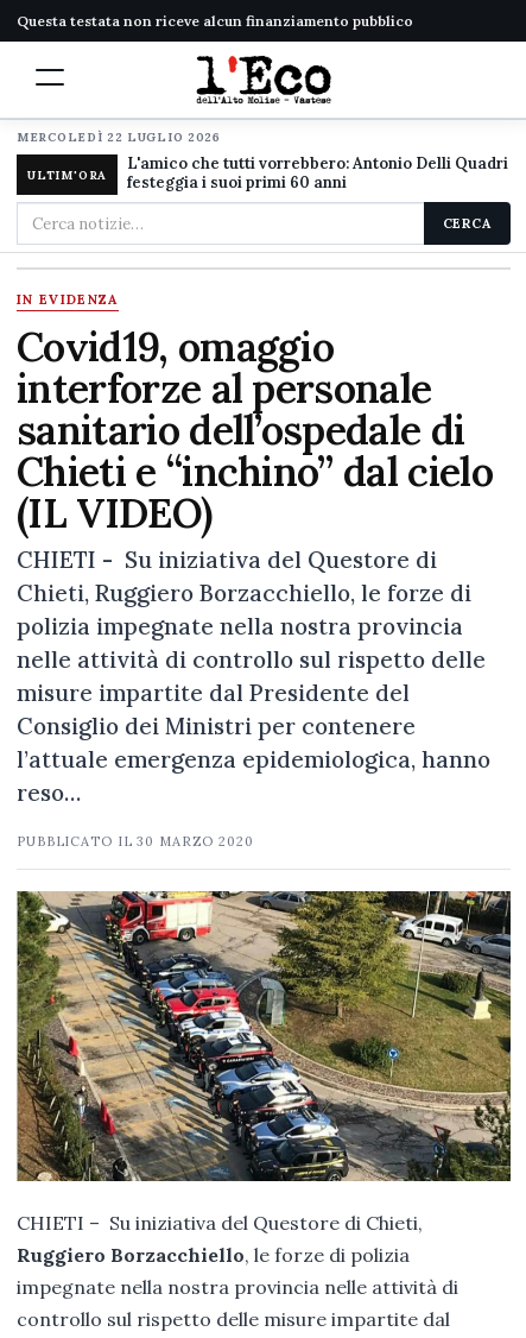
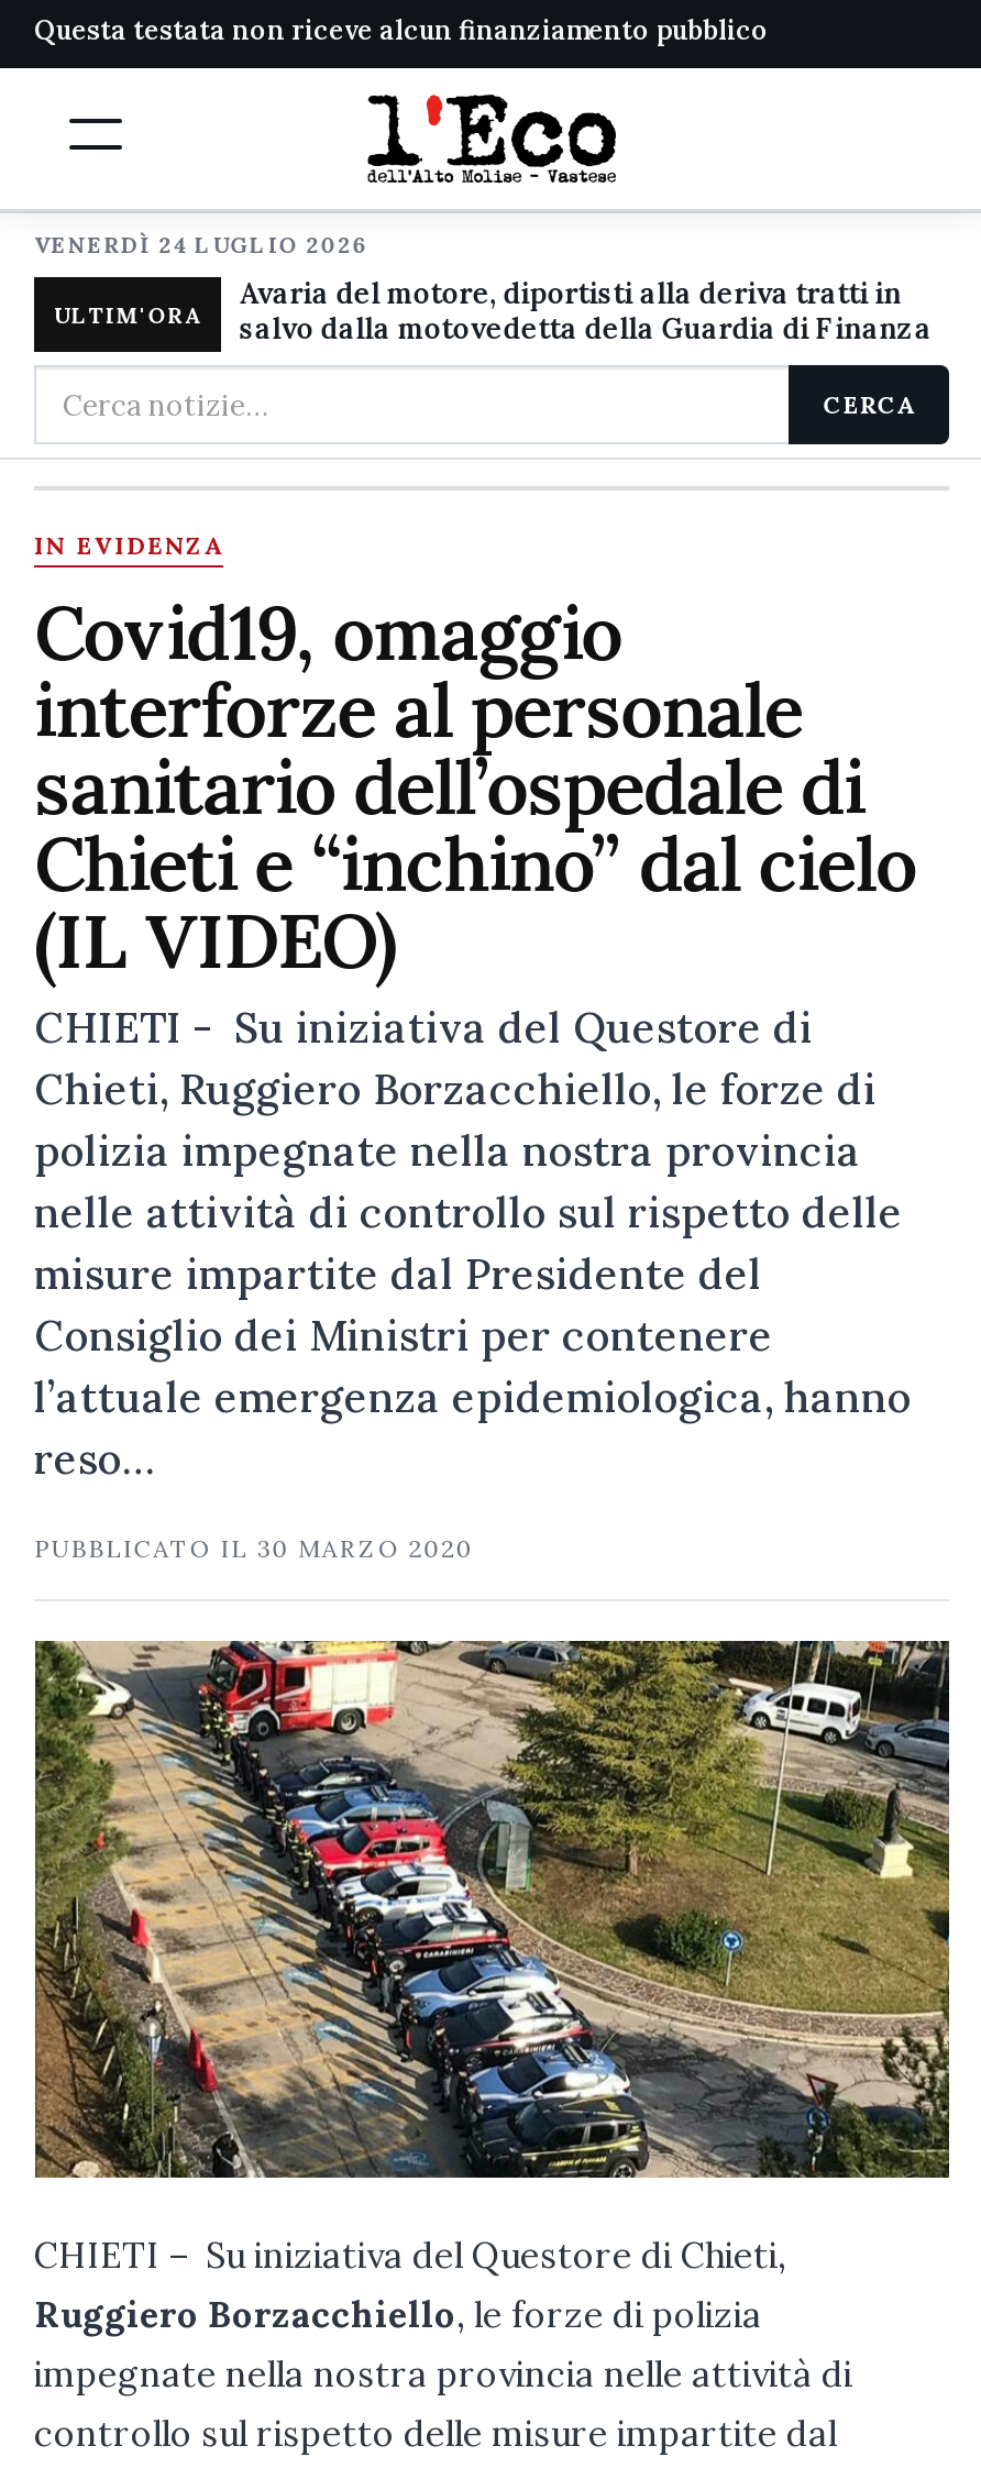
[17,130,221,145] MERCOLEDÌ 22 LUGLIO 2026 -> [34,231,367,260] VENERDÌ 24 LUGLIO 2026
[127,153,508,193] L'amico che tutti vorrebbero: Antonio Delli Quadri | festeggia i suoi primi 60 anni -> [239,275,932,348] Avaria del motore, diportisti alla deriva tratti in | salvo dalla motovedetta della Guardia di Finanza

